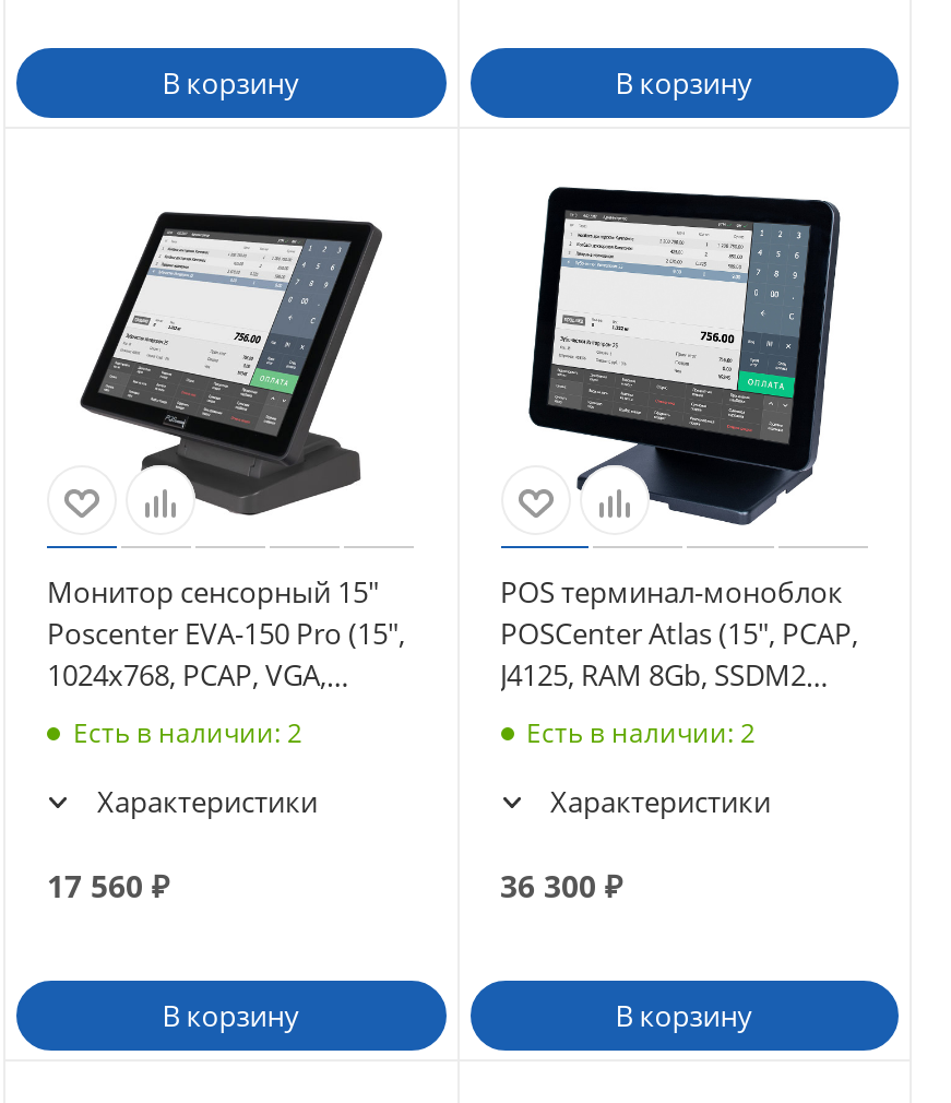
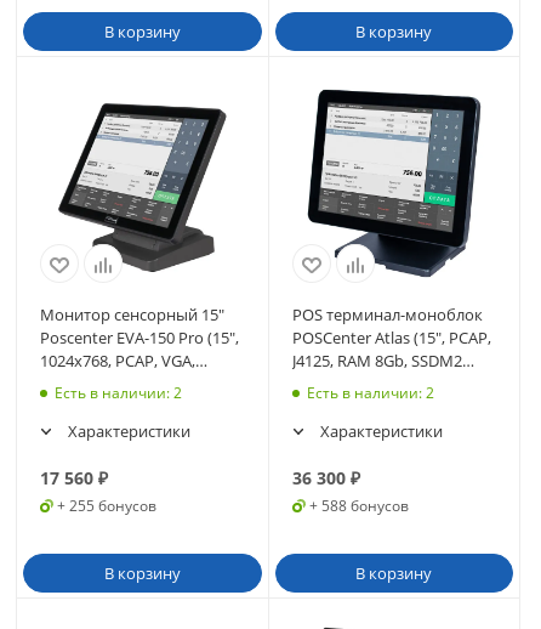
none -> [57,496,156,517] + 255 бонусов
none -> [309,496,408,517] + 588 бонусов

